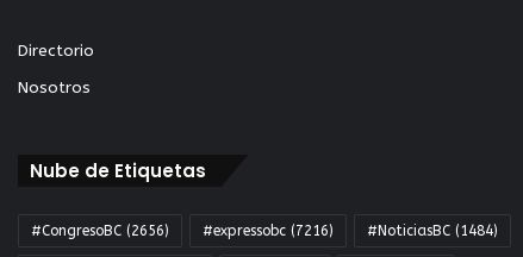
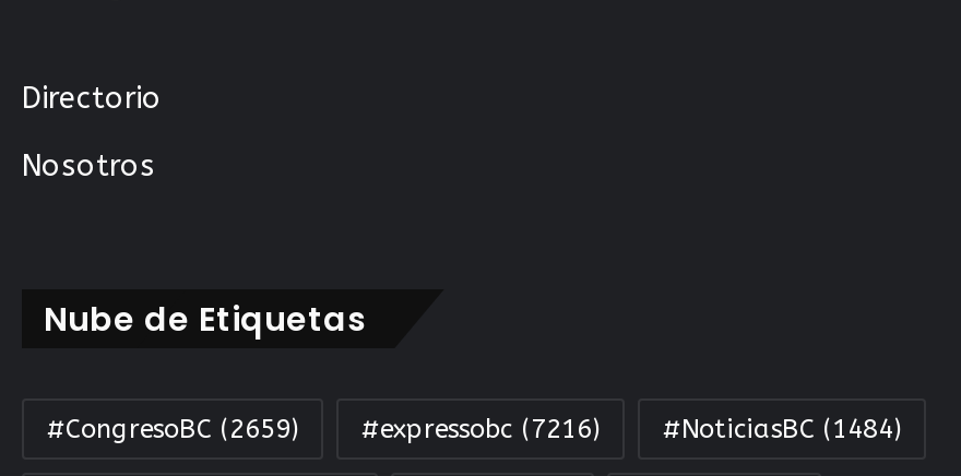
[31,222,498,239] #CongresoBC (2656) #expressobc (7216) #NoticiasBC (1484) -> [46,413,902,443] #CongresoBC (2659) #expressobc (7216) #NoticiasBC (1484)

